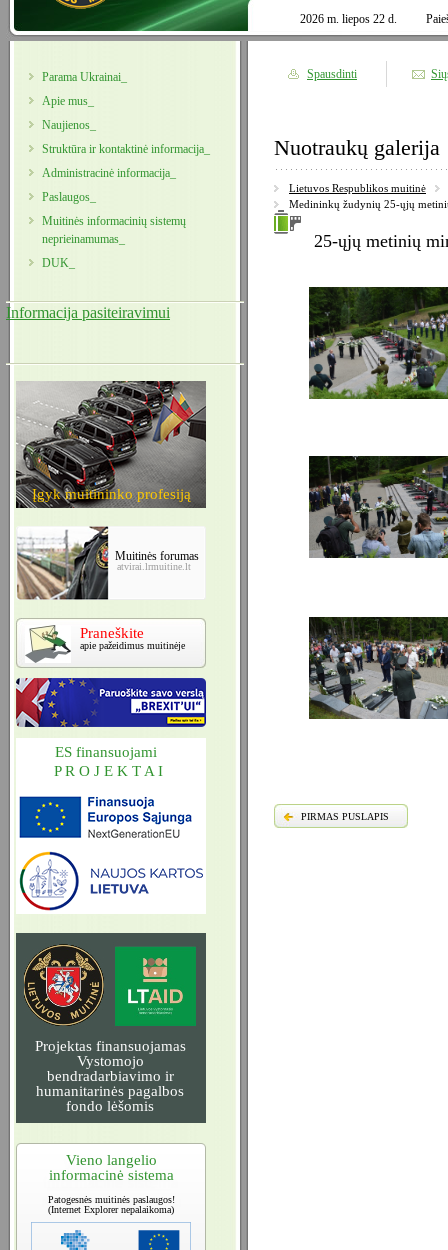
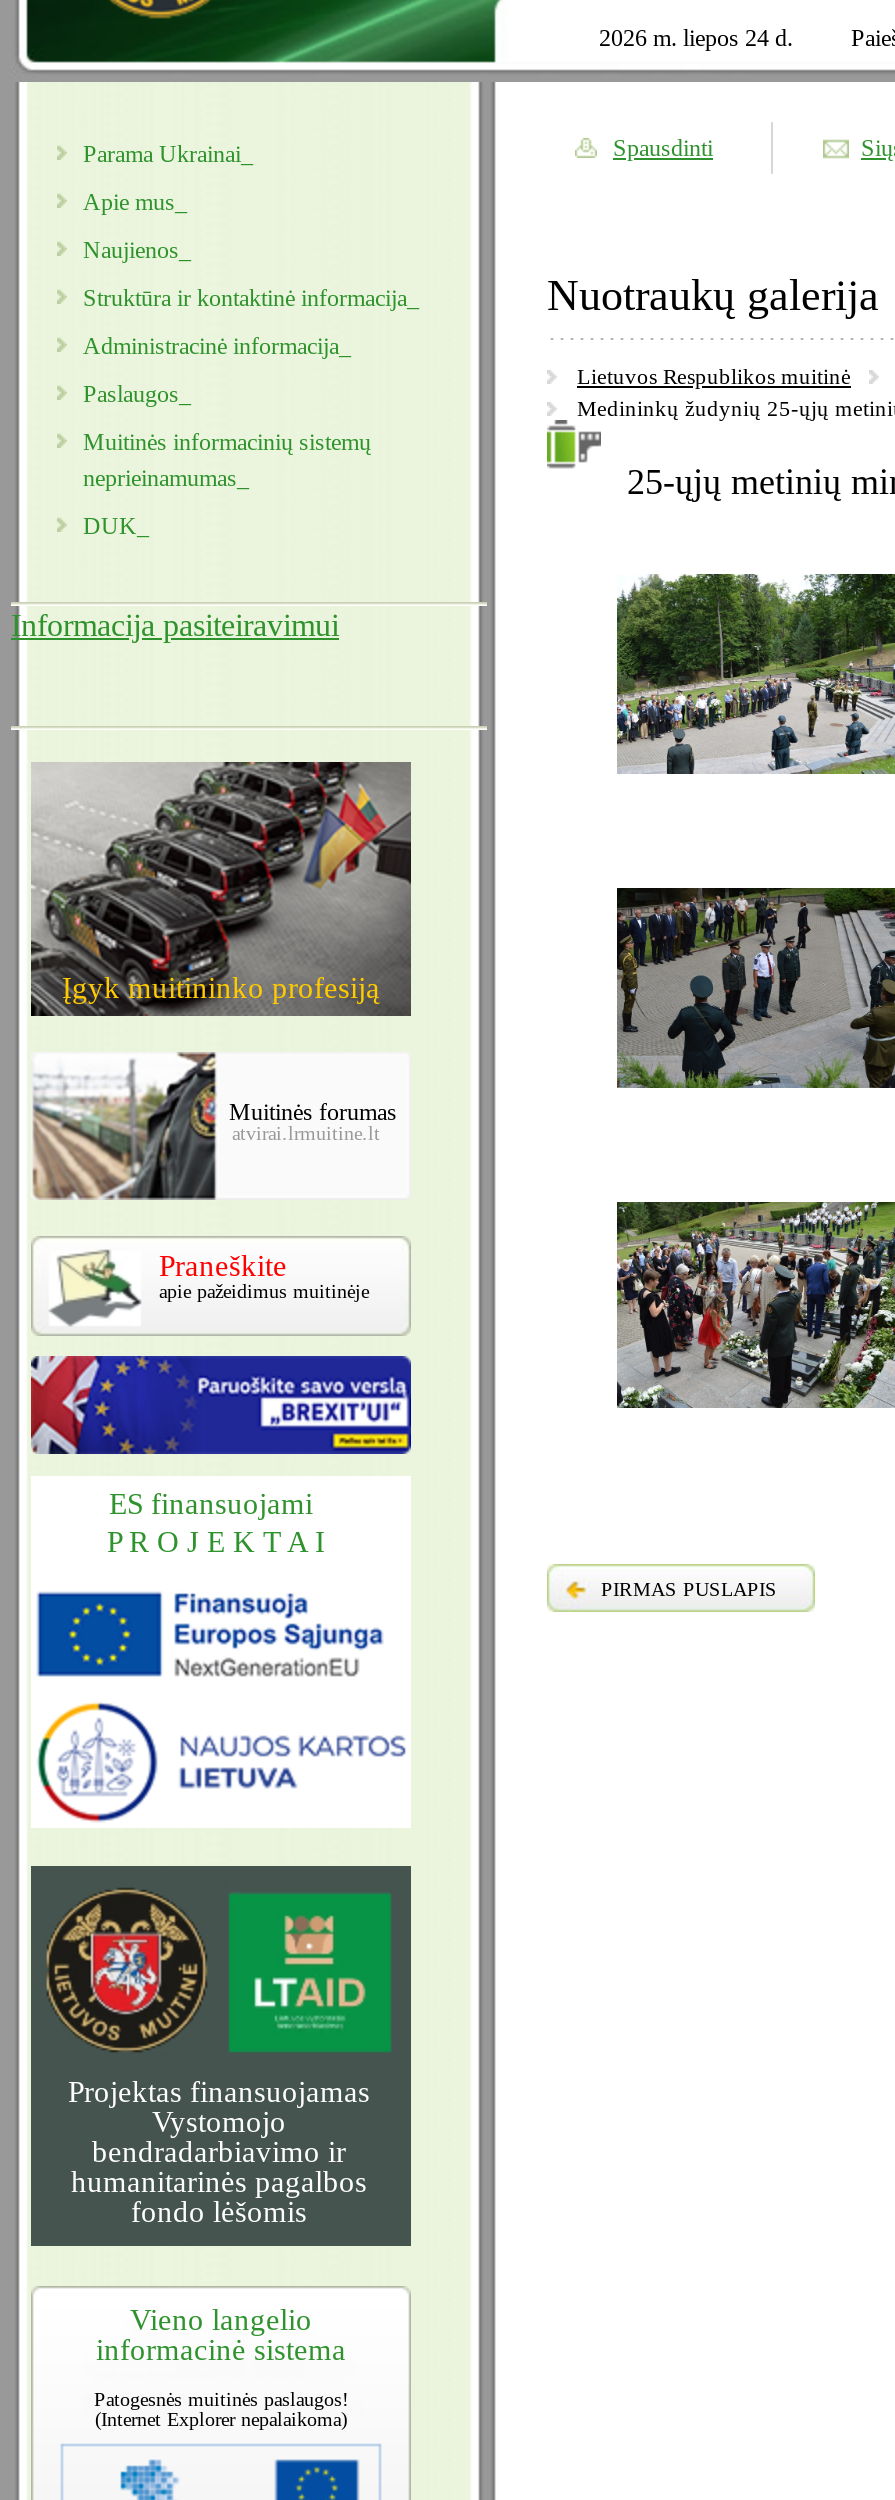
[300,12,397,26] 2026 m. liepos 22 d. -> [599,24,793,52] 2026 m. liepos 24 d.
[308,286,445,400] [image] -> [615,574,889,798] [image]
[308,444,445,559] [image] -> [615,886,889,1116] [image]
[308,601,445,720] [image] -> [615,1200,889,1438] [image]
moved [301,811,389,822] -> [601,1578,777,1600]: PIRMAS PUSLAPIS

